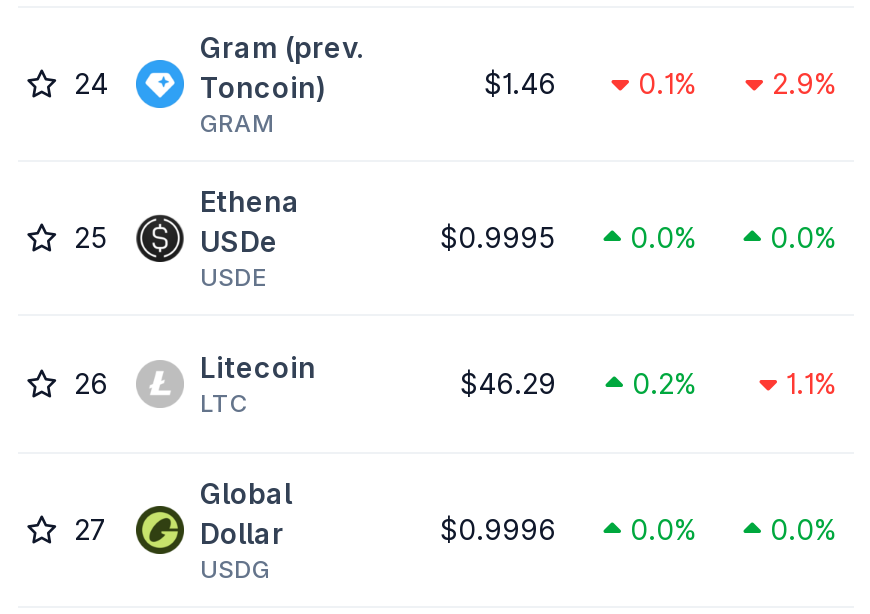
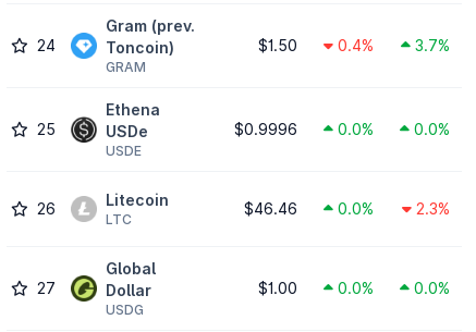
[484,66,556,100] $1.46 -> [258,36,297,54] $1.50
[638,66,696,100] 0.1% -> [338,36,374,54] 0.4%
[772,66,836,100] 2.9% -> [415,36,450,54] 3.7%
[440,220,556,254] $0.9995 -> [234,120,297,138] $0.9996
[460,366,556,400] $46.29 -> [244,199,297,218] $46.46
[632,366,696,400] 0.2% -> [338,199,374,218] 0.0%
[786,366,836,400] 1.1% -> [416,199,450,218] 2.3%
[440,512,556,546] $0.9996 -> [258,279,297,297] $1.00

